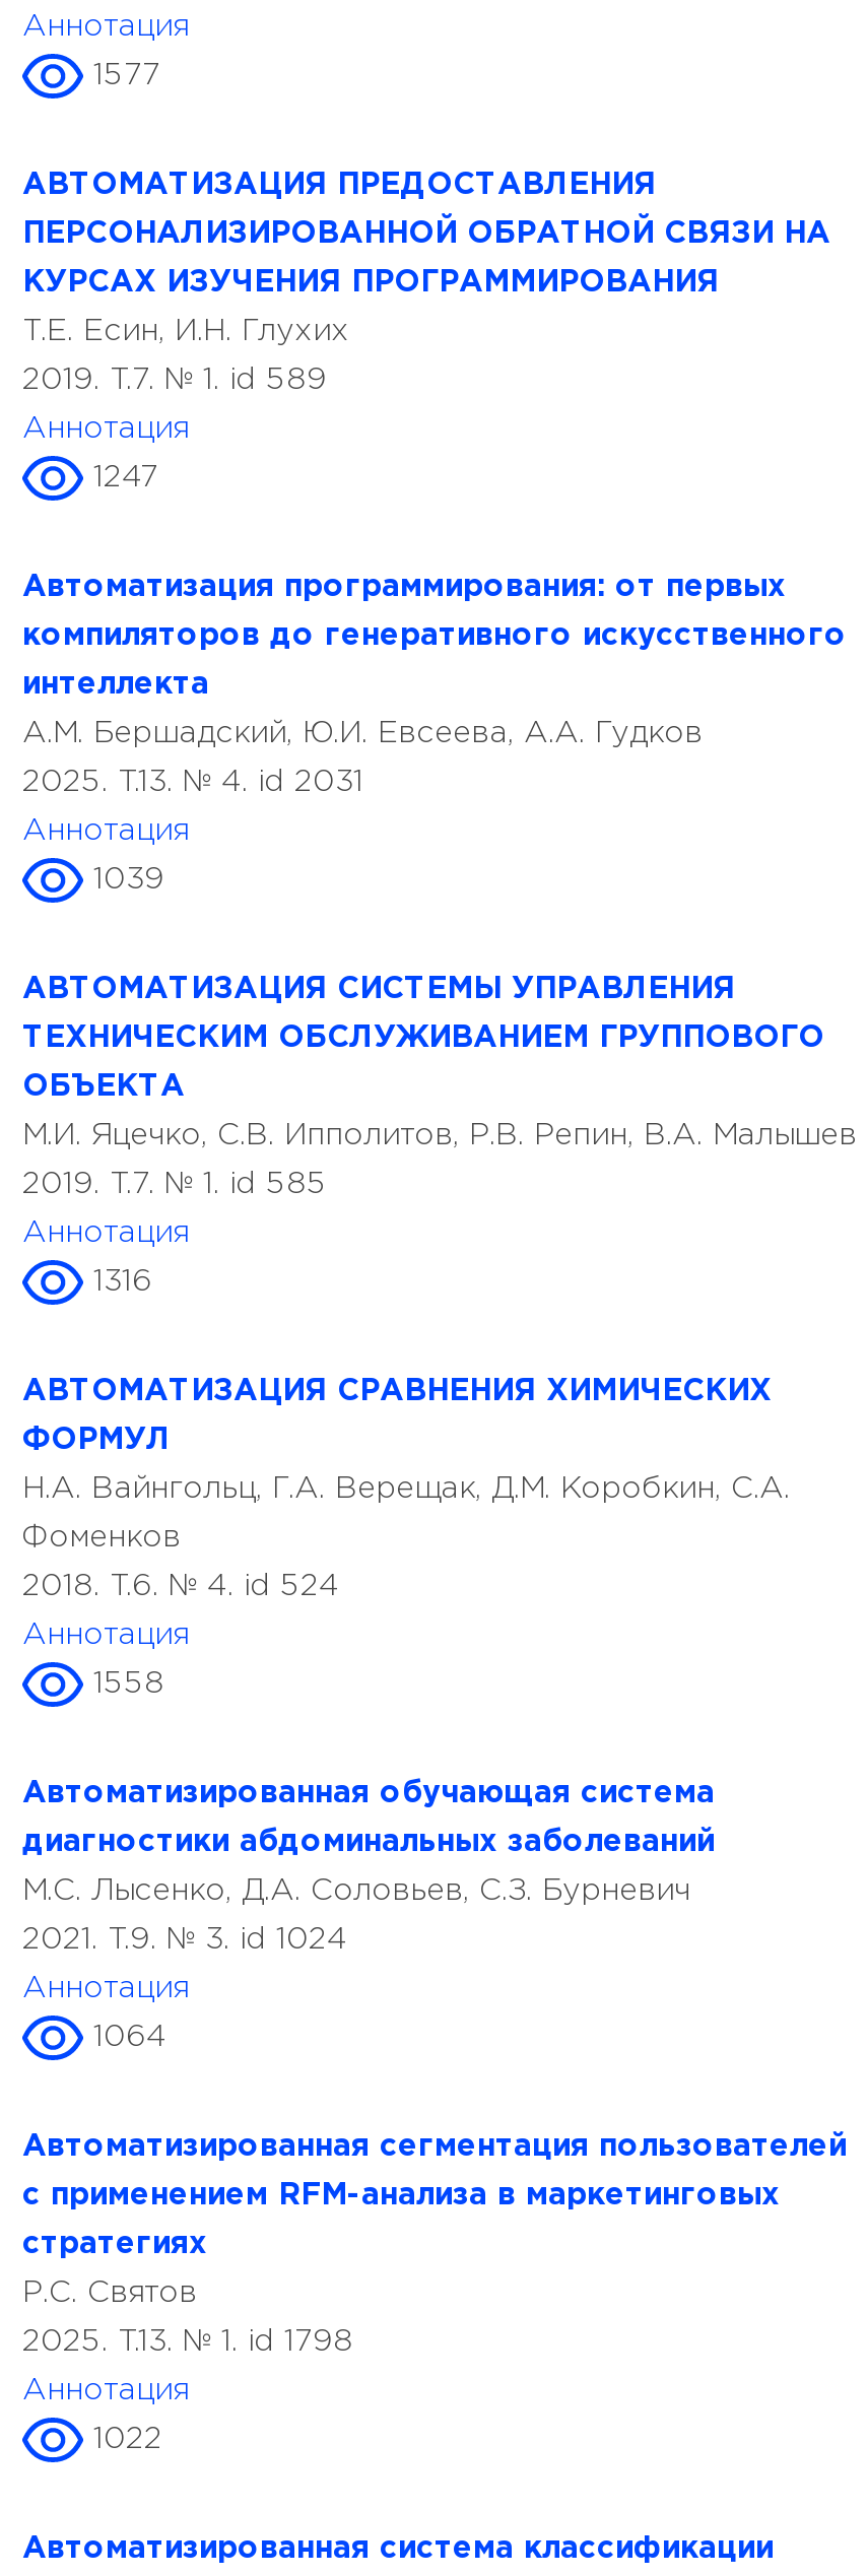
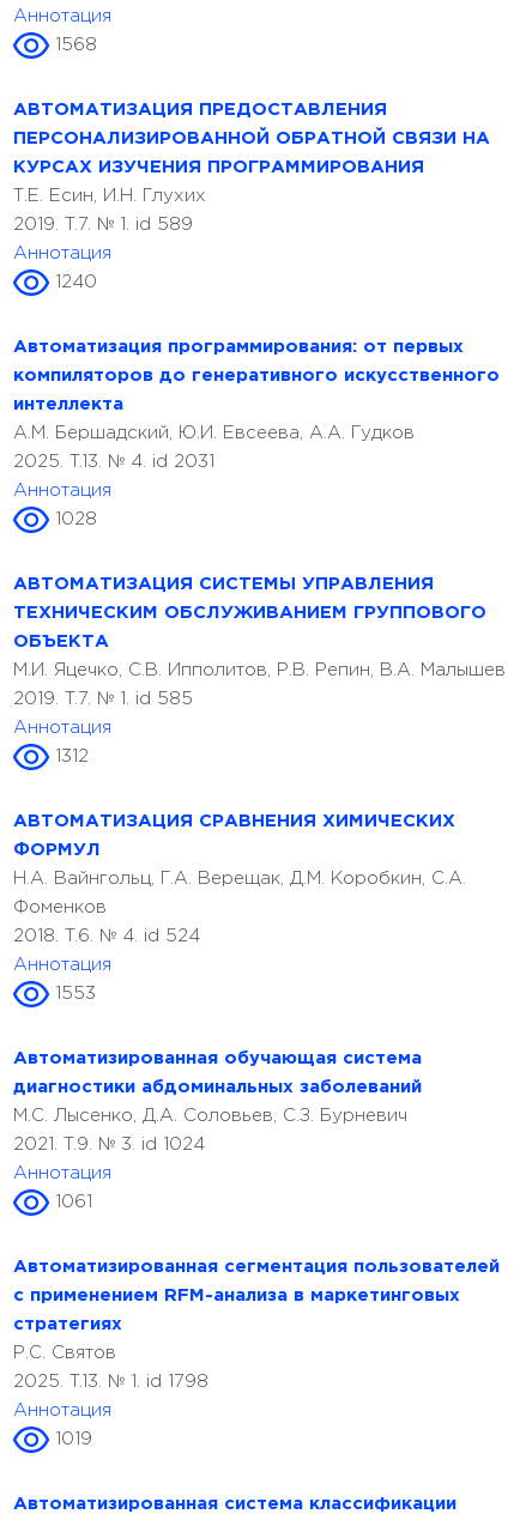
[93,62,160,88] 1577 -> [55,37,97,53] 1568
[93,464,158,490] 1247 -> [55,274,97,290] 1240
[93,866,164,893] 1039 -> [55,511,97,527] 1028
[93,1268,152,1295] 1316 -> [55,749,89,764] 1312
[93,1670,164,1697] 1558 -> [55,986,96,1001] 1553
[93,2024,166,2050] 1064 -> [55,1194,92,1210] 1061
[93,2426,162,2452] 1022 -> [55,1431,92,1447] 1019

